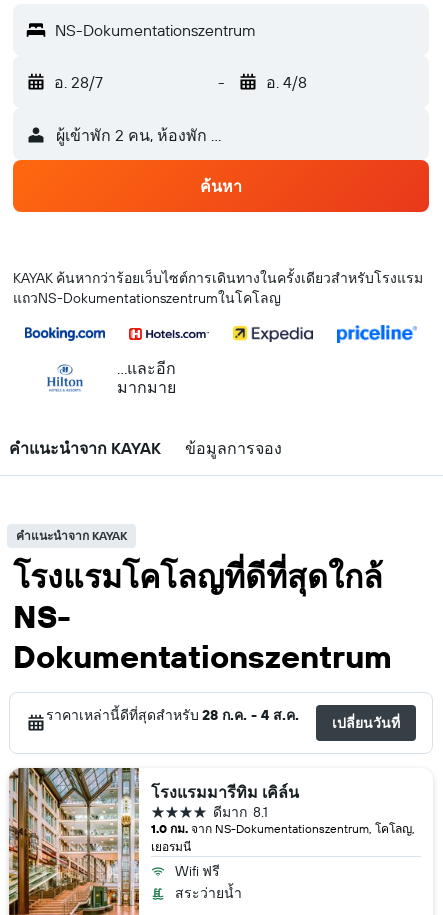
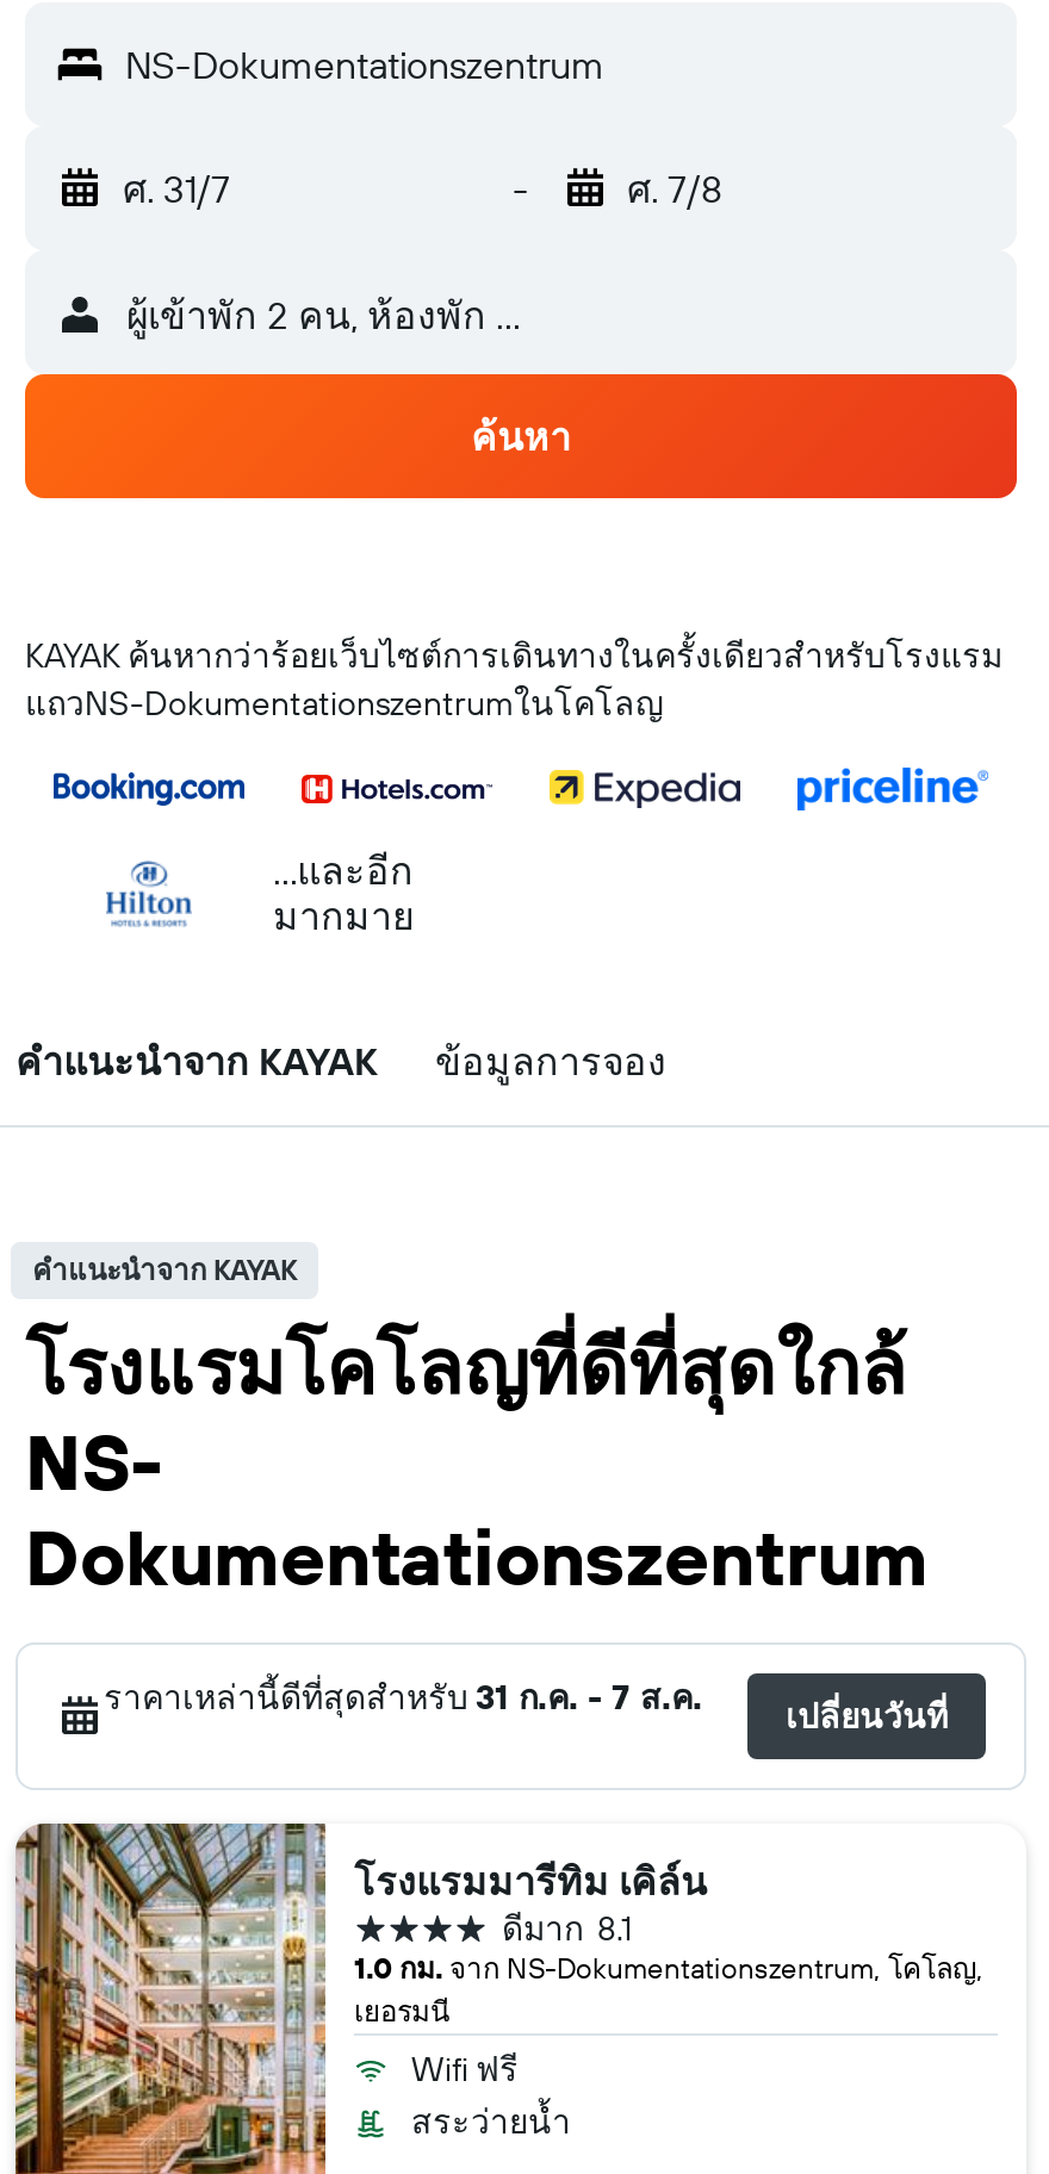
[54,72,103,92] อ. 28/7 -> [123,164,230,212] ศ. 31/7
[265,72,306,92] อ. 4/8 -> [627,164,722,212] ศ. 7/8
[46,706,299,724] ราคาเหล่านี้ดีที่สุดสำหรับ28 ก.ค. - 4 ส.ค. -> [104,1676,702,1719] ราคาเหล่านี้ดีที่สุดสำหรับ31 ก.ค. - 7 ส.ค.

